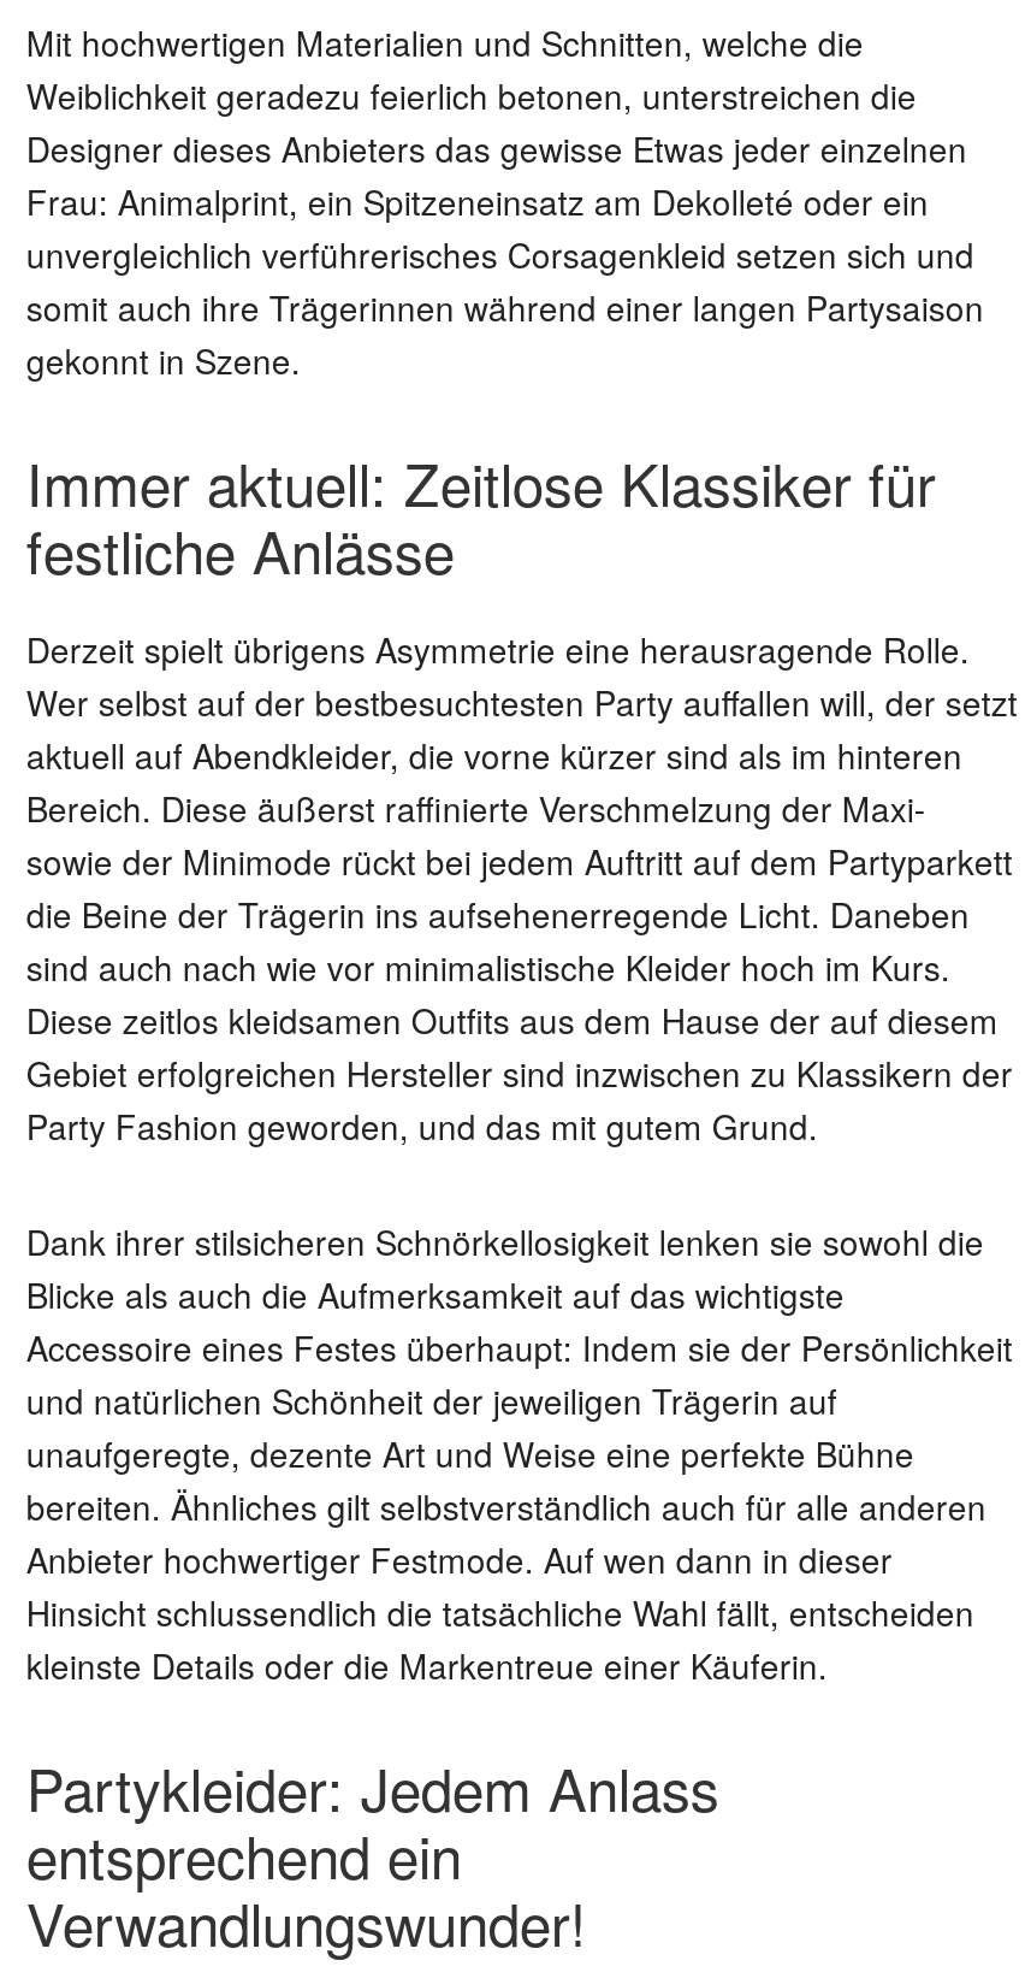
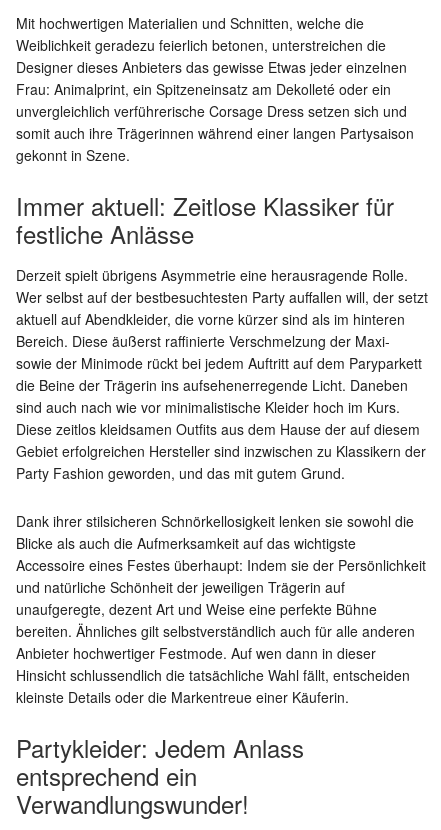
[26,230,974,278] unvergleichlich verführerisches Corsagenkleid setzen sich und -> [16,101,407,121] unvergleichlich verführerische Corsage Dress setzen sich und
[26,837,1013,885] sowie der Minimode rückt bei jedem Auftritt auf dem Partyparkett -> [16,353,422,373] sowie der Minimode rückt bei jedem Auftritt auf dem Paryparkett
[26,1376,837,1424] und natürlichen Schönheit der jeweiligen Trägerin auf -> [16,577,345,597] und natürliche Schönheit der jeweiligen Trägerin auf
[26,1429,914,1477] unaufgeregte, dezente Art und Weise eine perfekte Bühne -> [16,599,377,619] unaufgeregte, dezent Art und Weise eine perfekte Bühne

